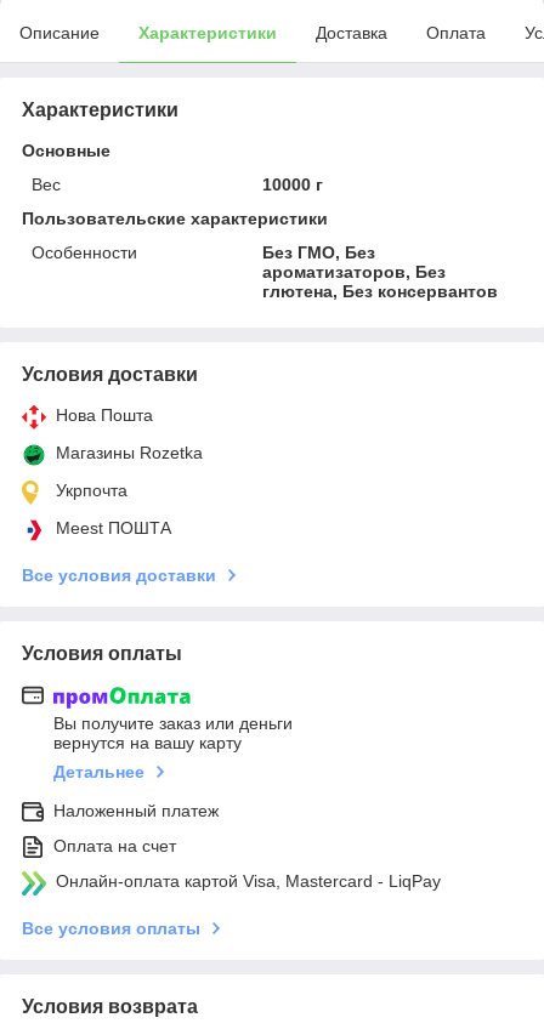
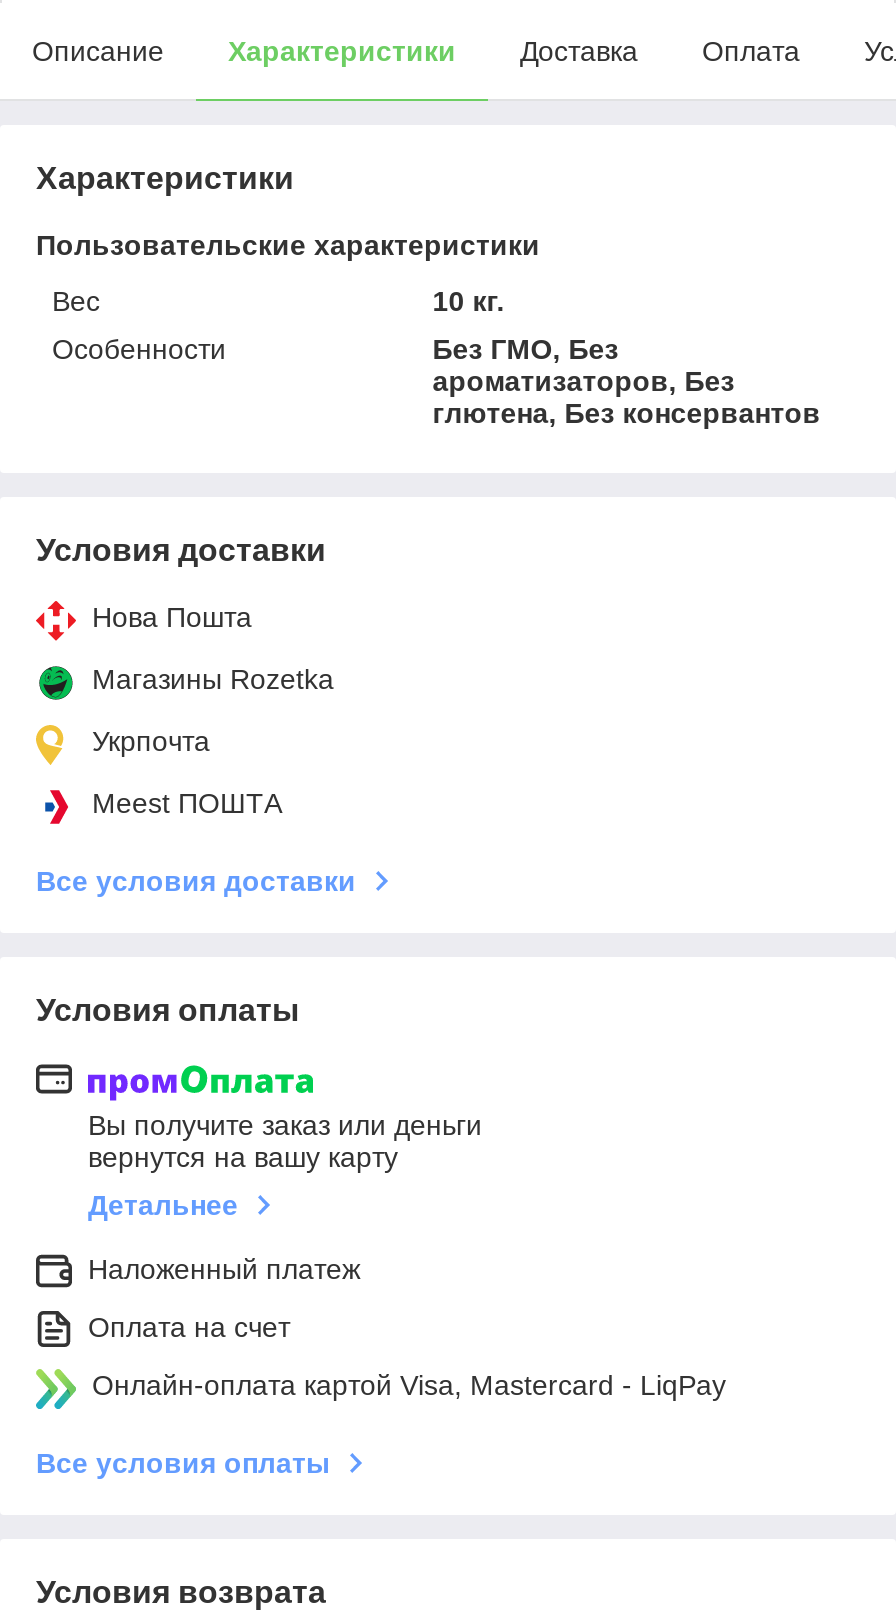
[22,141,110,160] Основные -> none
[263,174,323,194] 10000 г -> [432,285,504,317] 10 кг.
moved [22,208,328,228] -> [36,229,540,261]: Пользовательские характеристики

